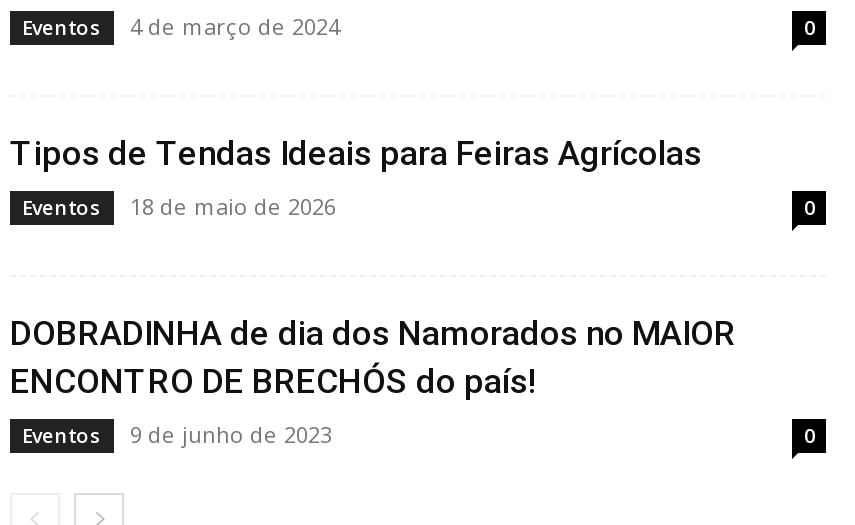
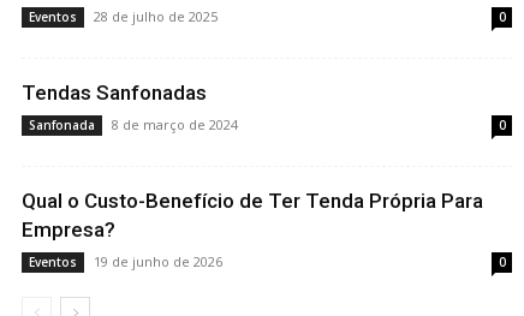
[22,10,340,40] Eventos 4 de março de 2024 -> [29,7,218,25] Eventos 28 de julho de 2025
[10,132,702,172] Tipos de Tendas Ideais para Feiras Agrícolas -> [22,80,207,104] Tendas Sanfonadas
[22,190,336,220] Eventos | 18 de maio de 2026 -> [29,115,238,133] Sanfonada | 8 de março de 2024
[10,312,736,400] DOBRADINHA de dia dos Namorados no MAIOR | ENCONTRO DE BRECHÓS do país! -> [22,188,483,241] Qual o Custo-Benefício de Ter Tenda Própria Para | Empresa?
[22,418,332,448] Eventos 9 de junho de 2023 -> [29,252,222,270] Eventos 19 de junho de 2026

